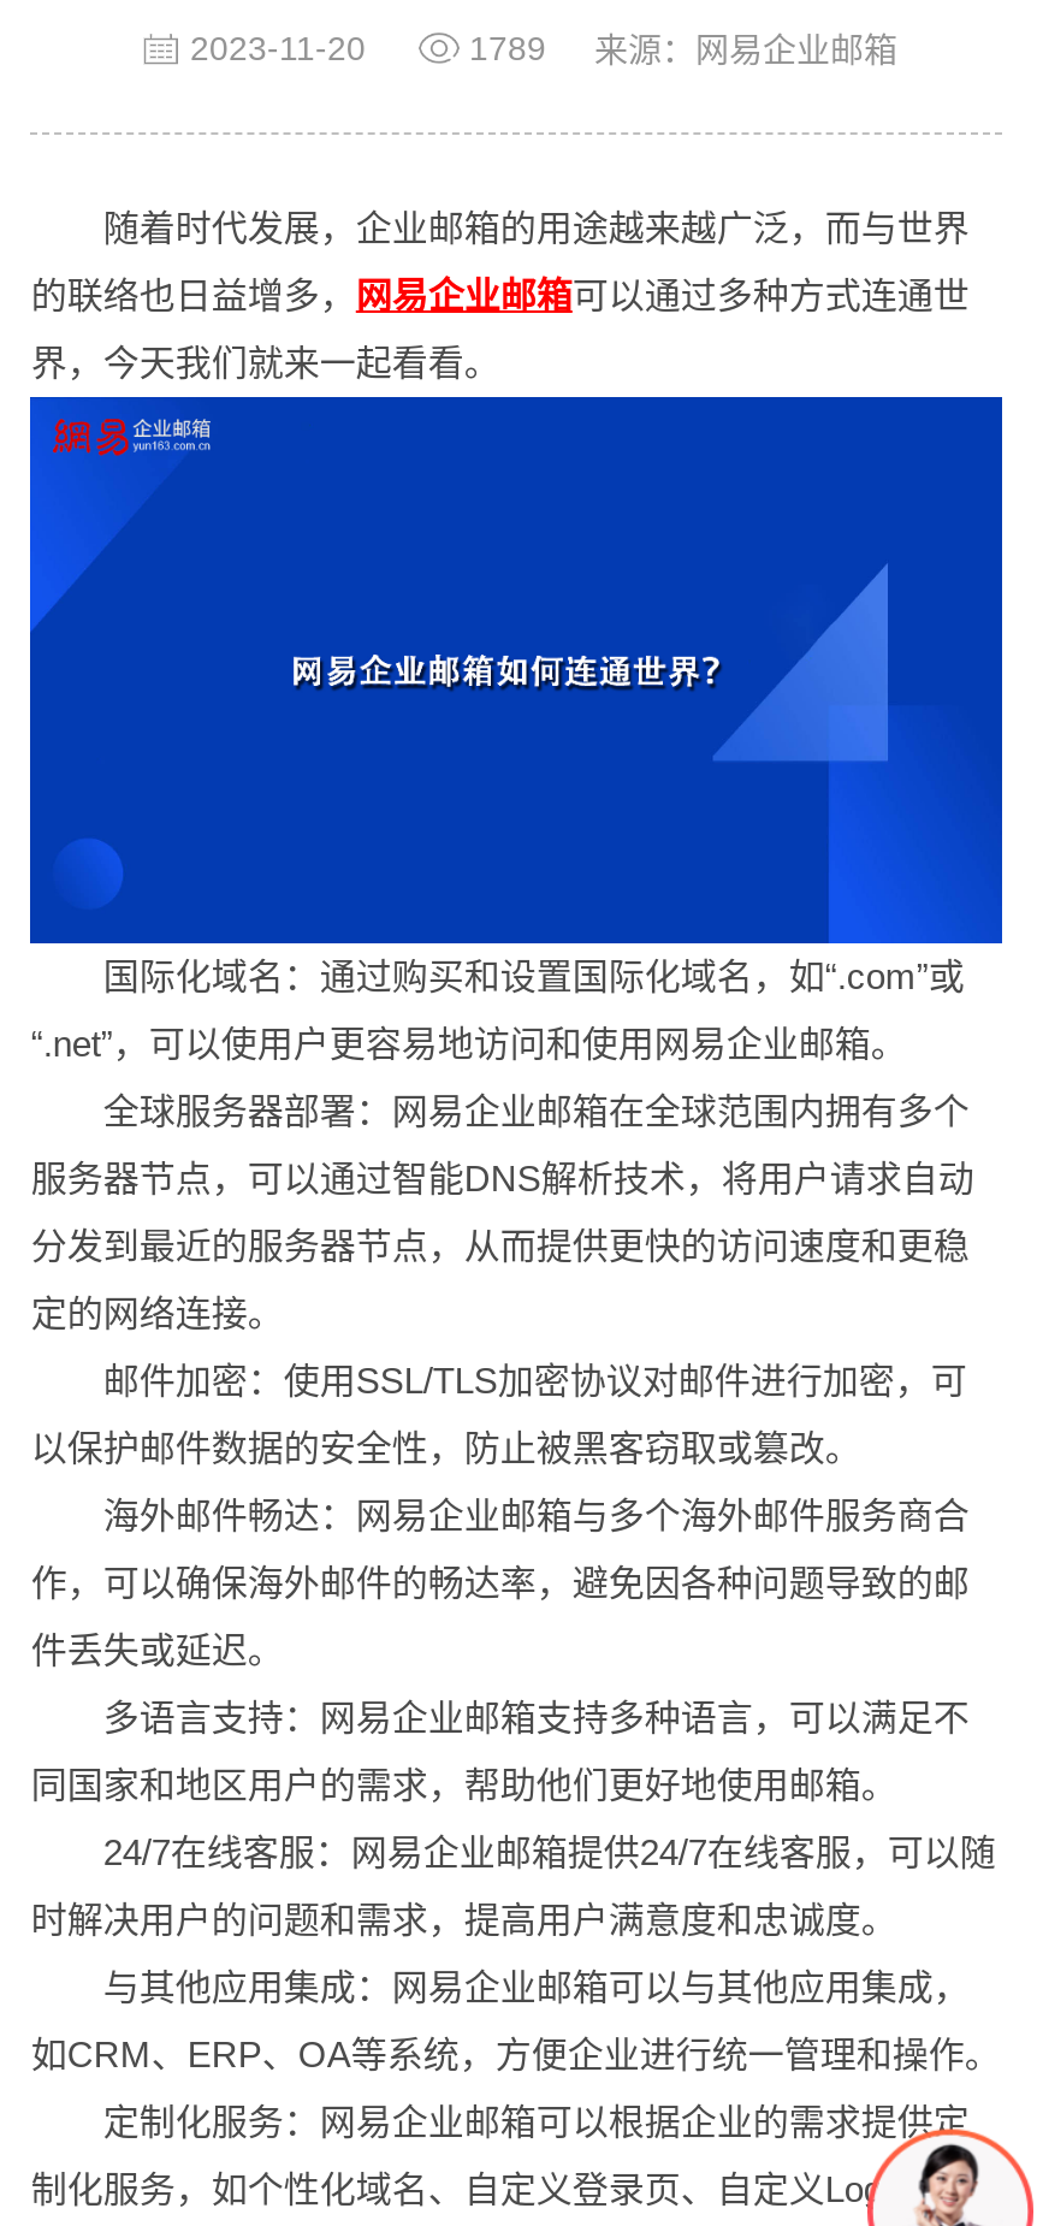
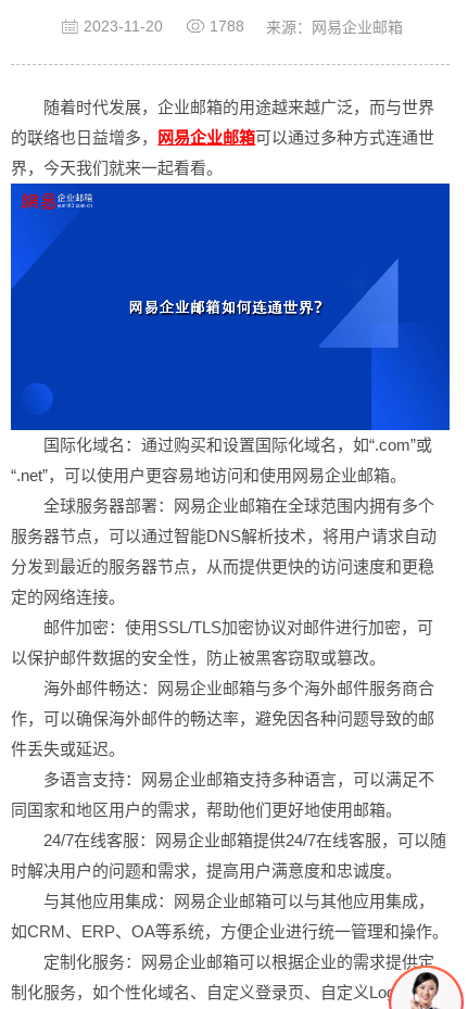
[469,29,897,70] 1789 来源：网易企业邮箱 -> [209,17,402,36] 1788 来源：网易企业邮箱

